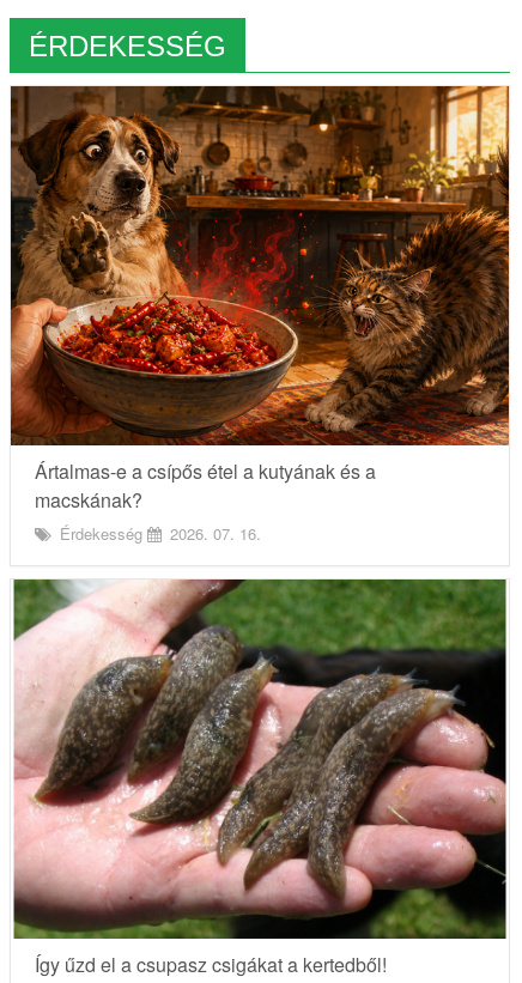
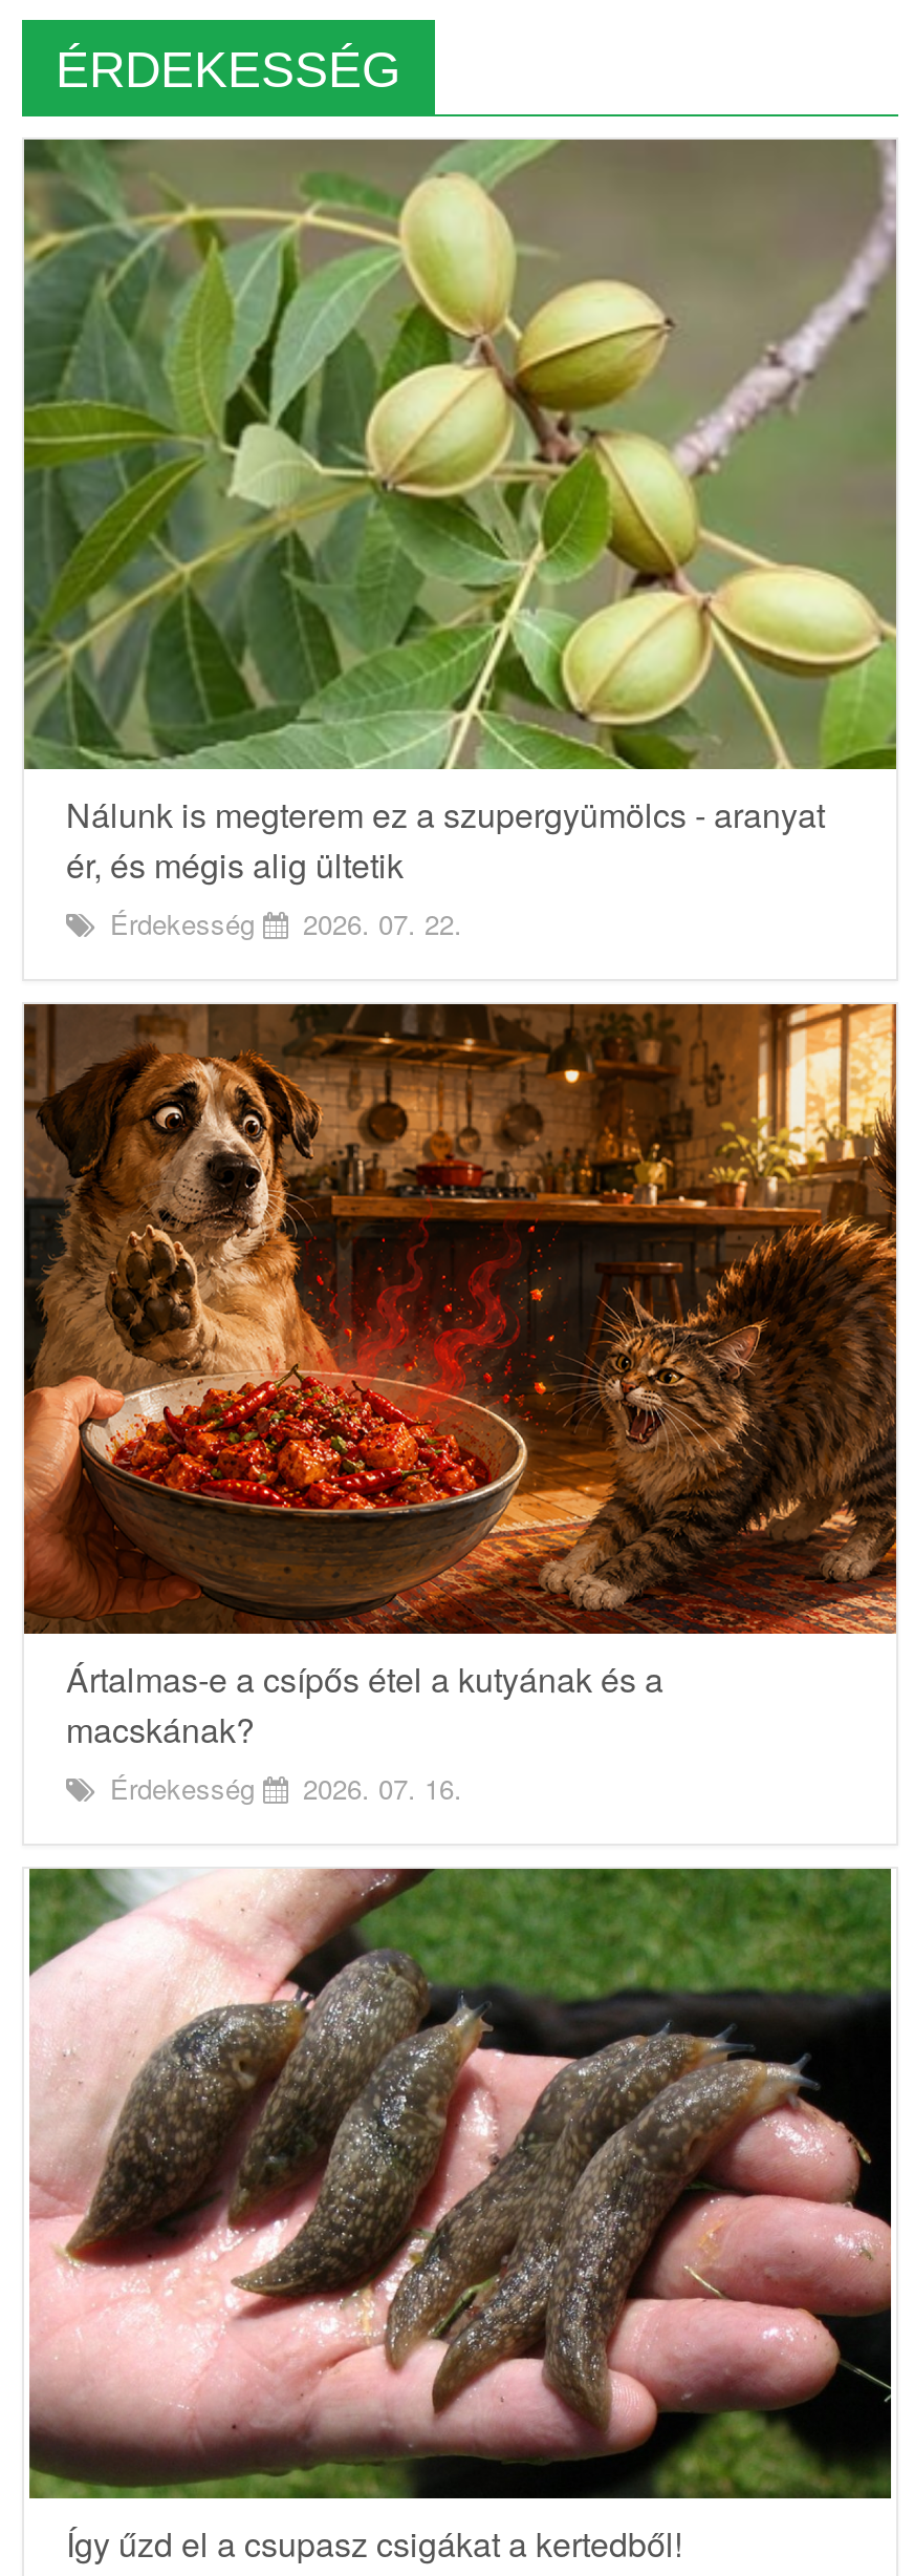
none -> [22,137,898,943] [image] | Nálunk is megterem ez a szupergyümölcs - aranyat | ér, és mégis alig ültetik | Érdekesség | 2026. 07. 22.

